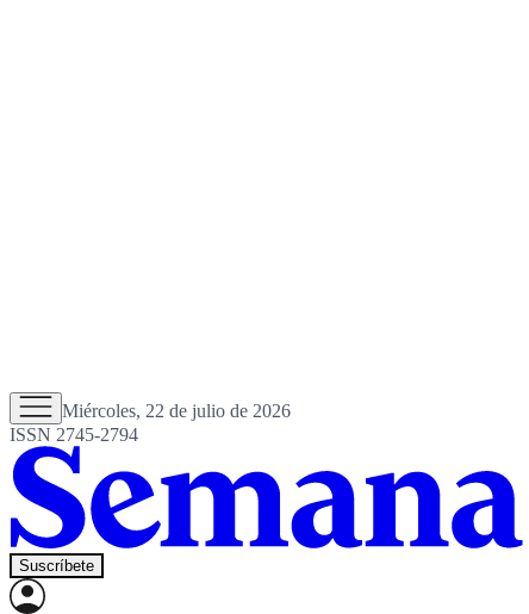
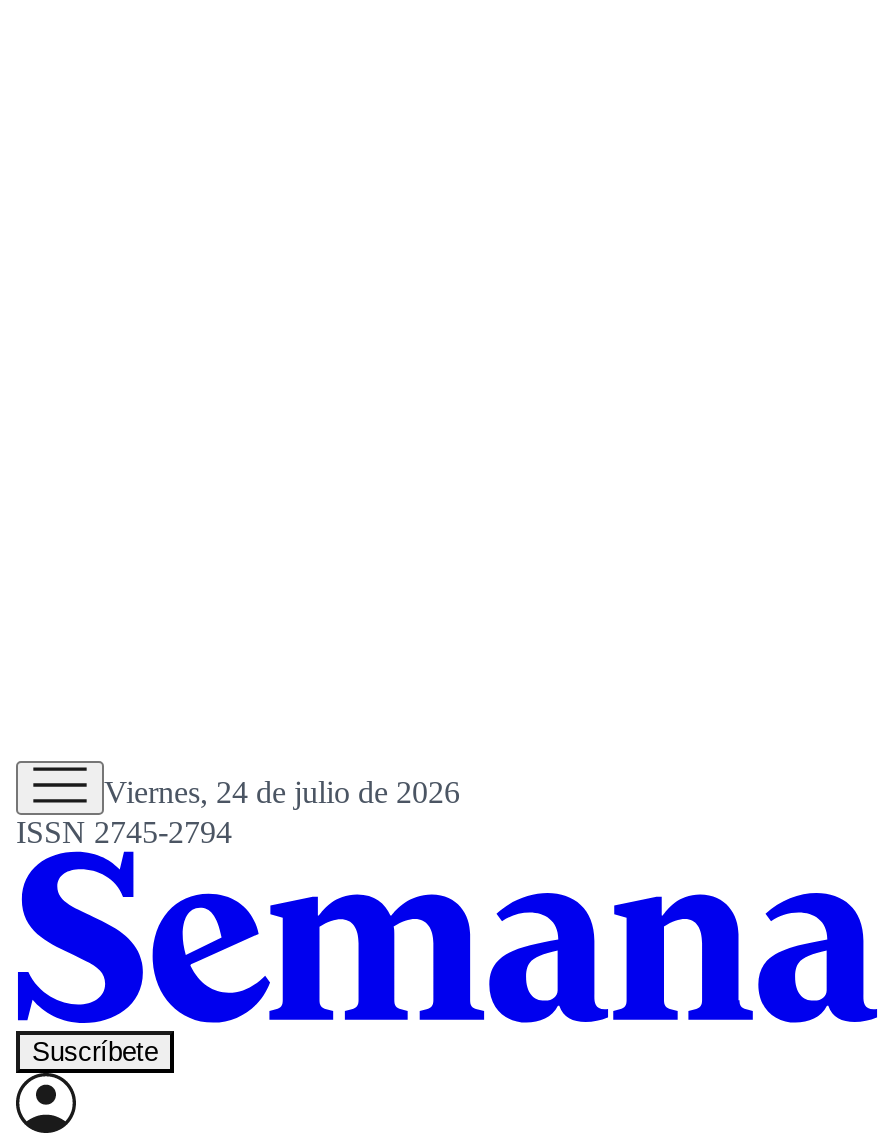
[62,401,291,421] Miércoles, 22 de julio de 2026 -> [104,775,460,809] Viernes, 24 de julio de 2026

